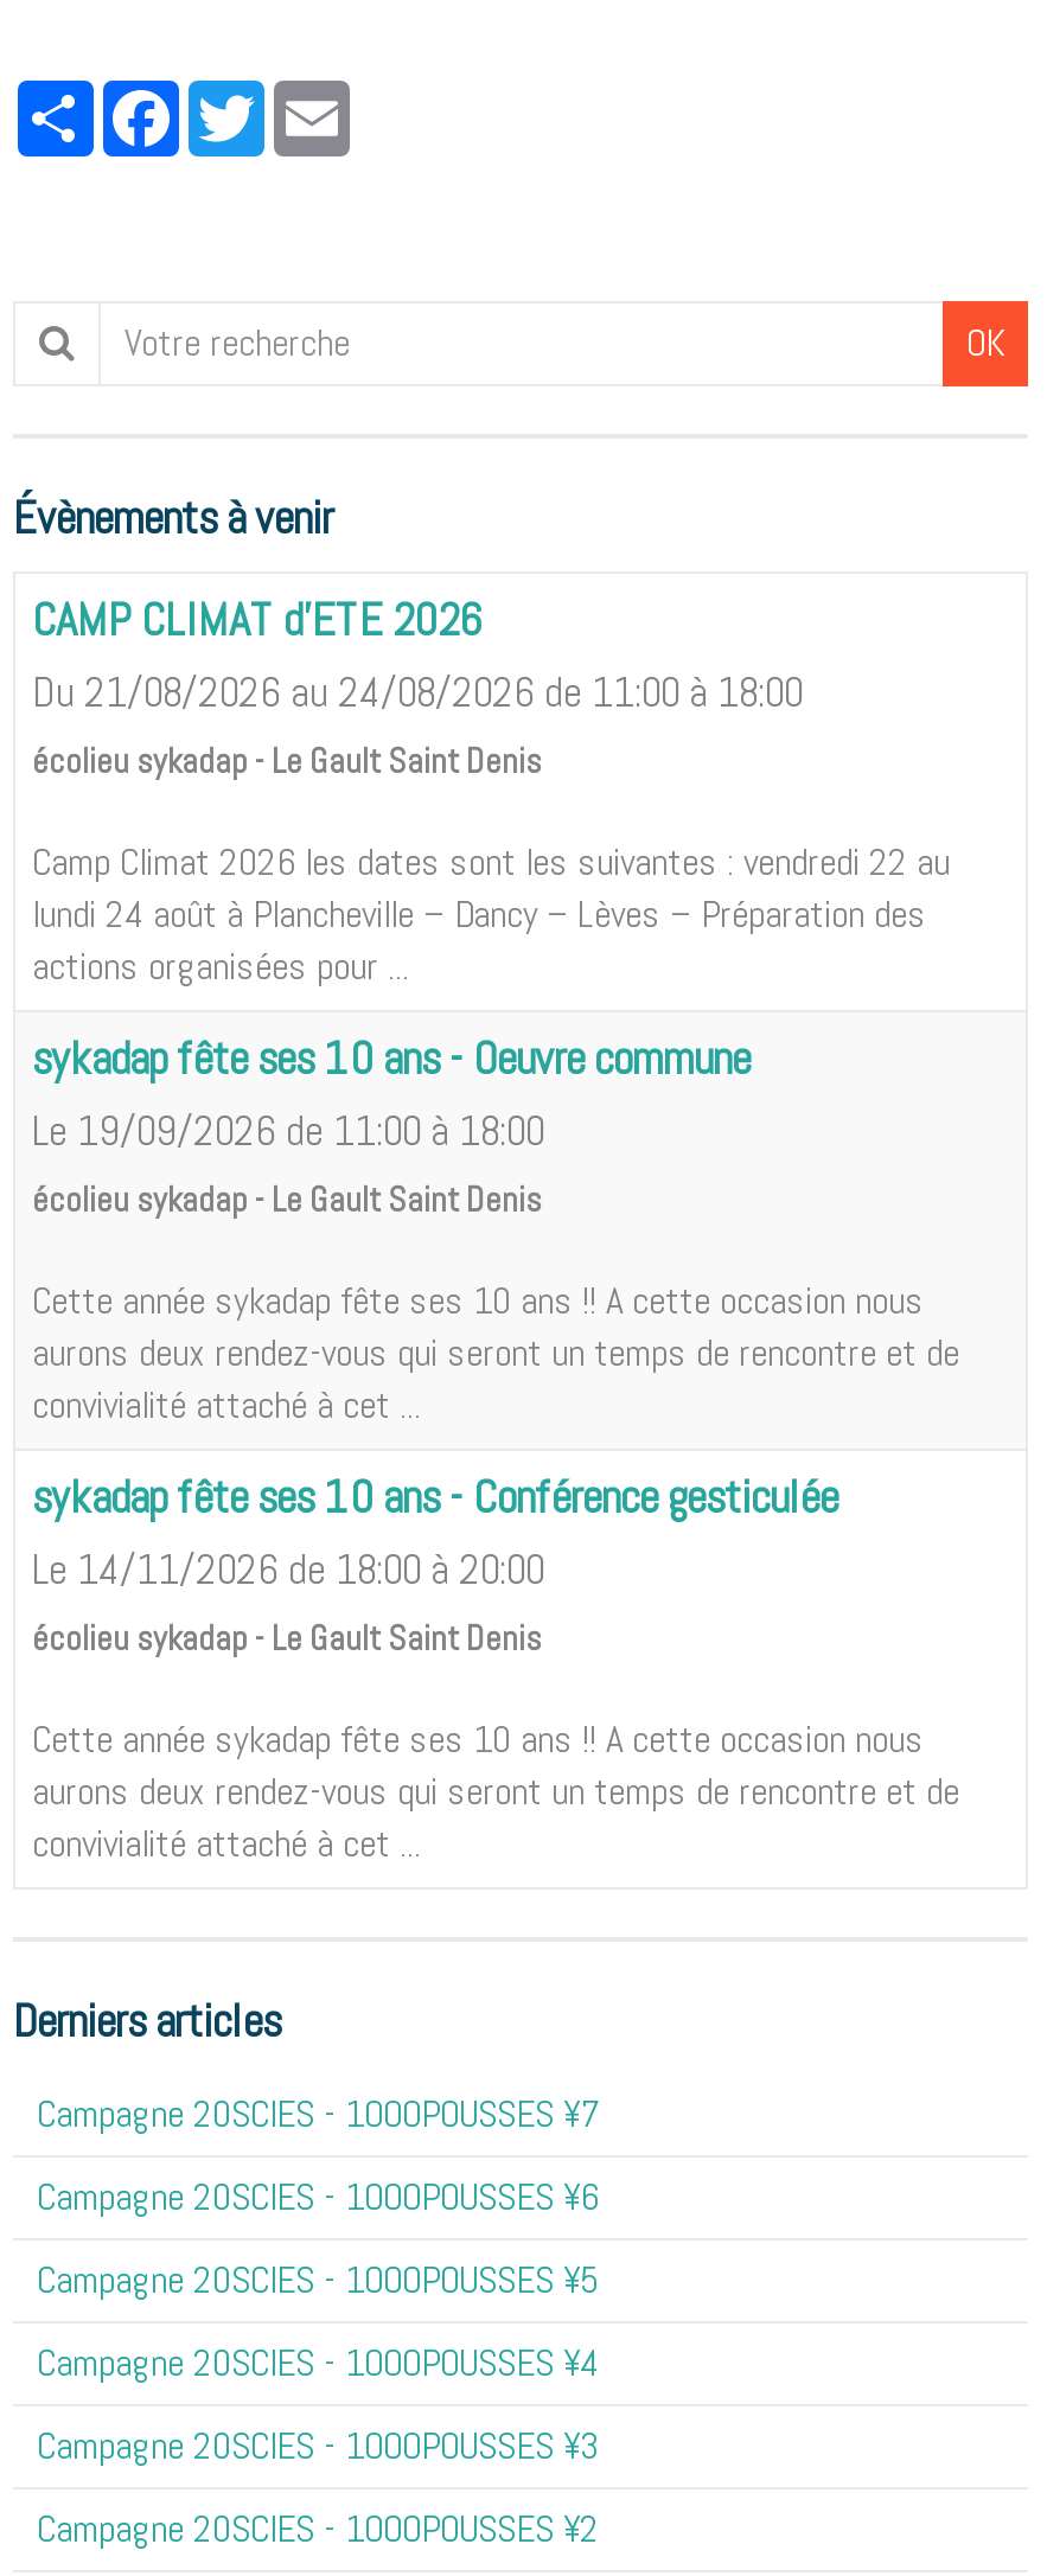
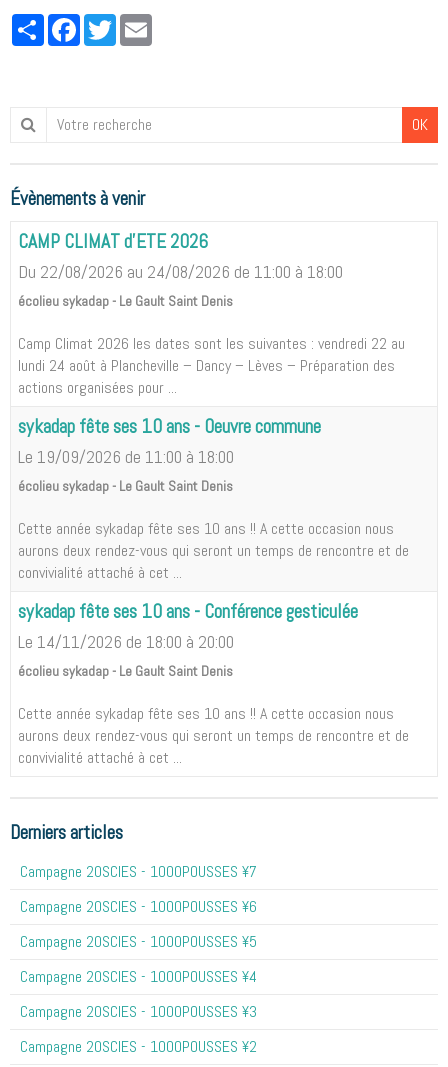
[32,666,803,718] Du 21/08/2026 au 24/08/2026 de 11:00 à 18:00 -> [18,261,343,283] Du 22/08/2026 au 24/08/2026 de 11:00 à 18:00

